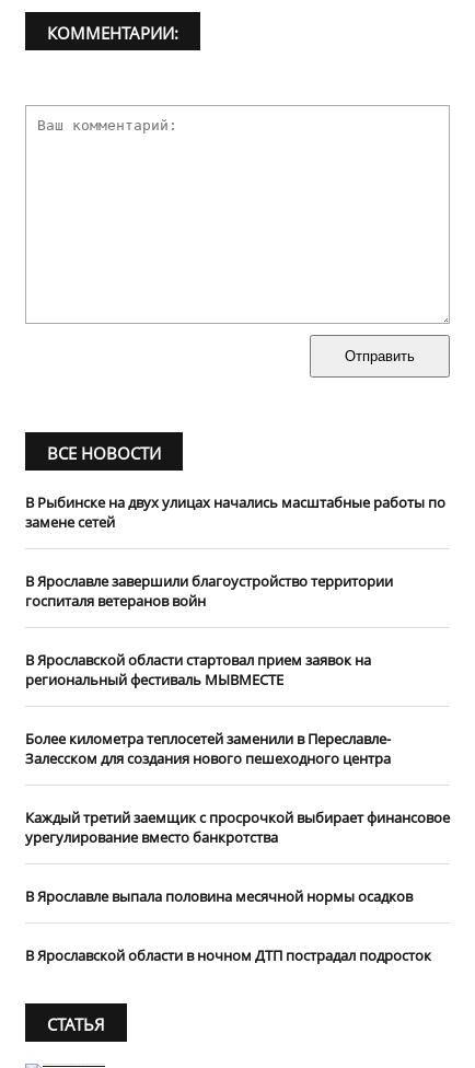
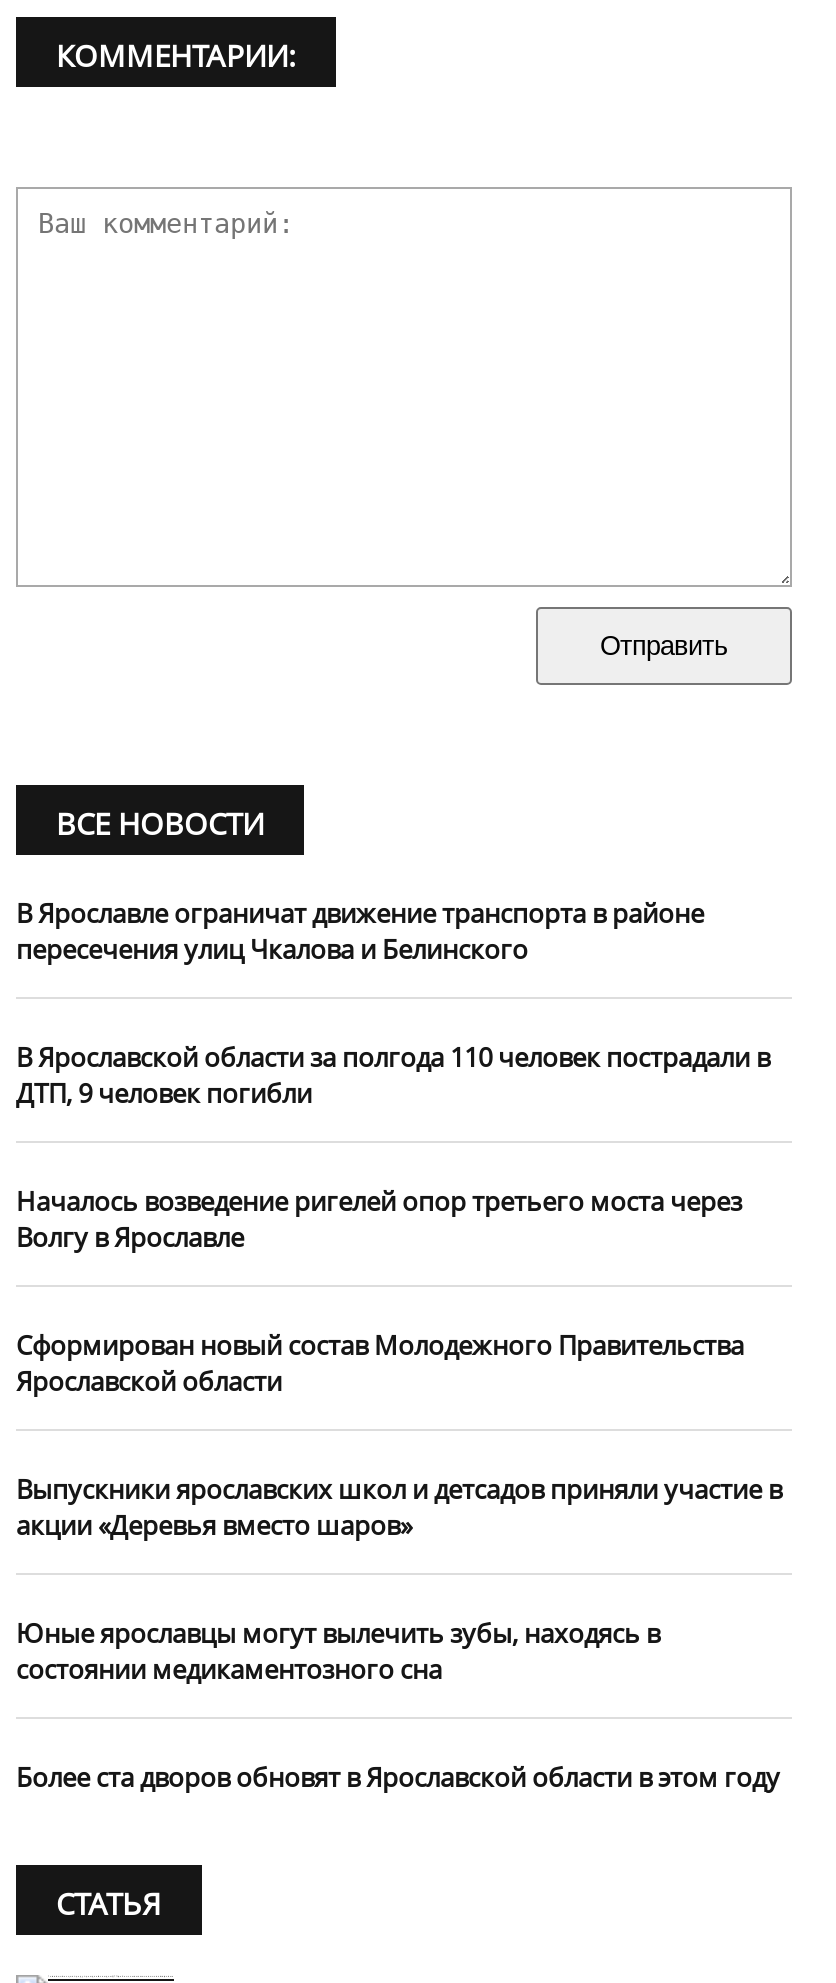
[25,492,445,532] В Рыбинске на двух улицах начались масштабные работы по | замене сетей -> [16,895,704,967] В Ярославле ограничат движение транспорта в районе | пересечения улиц Чкалова и Белинского
[25,571,393,610] В Ярославле завершили благоустройство территории | госпиталя ветеранов войн -> [16,1039,770,1111] В Ярославской области за полгода 110 человек пострадали в | ДТП, 9 человек погибли
[25,650,371,689] В Ярославской области стартовал прием заявок на | региональный фестиваль МЫВМЕСТЕ -> [16,1183,742,1255] Началось возведение ригелей опор третьего моста через | Волгу в Ярославле
[25,729,391,768] Более километра теплосетей заменили в Переславле- | Залесском для создания нового пешеходного центра -> [16,1327,744,1399] Сформирован новый состав Молодежного Правительства | Ярославской области
[25,807,450,847] Каждый третий заемщик с просрочкой выбирает финансовое | урегулирование вместо банкротства -> [16,1471,782,1543] Выпускники ярославских школ и детсадов приняли участие в | акции «Деревья вместо шаров»
[25,886,413,906] В Ярославле выпала половина месячной нормы осадков -> [16,1615,660,1687] Юные ярославцы могут вылечить зубы, находясь в | состоянии медикаментозного сна
[25,945,431,965] В Ярославской области в ночном ДТП пострадал подросток -> [16,1759,780,1795] Более ста дворов обновят в Ярославской области в этом году

